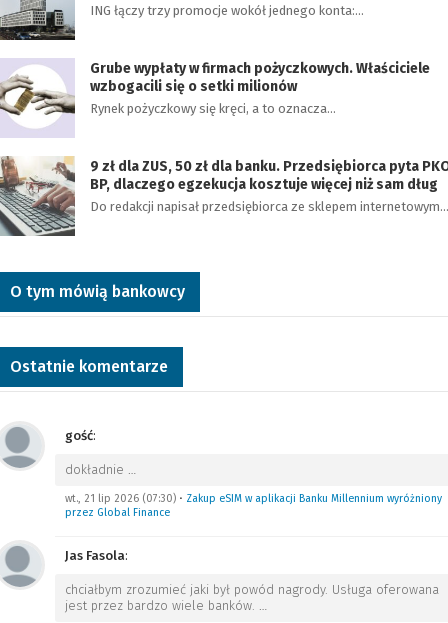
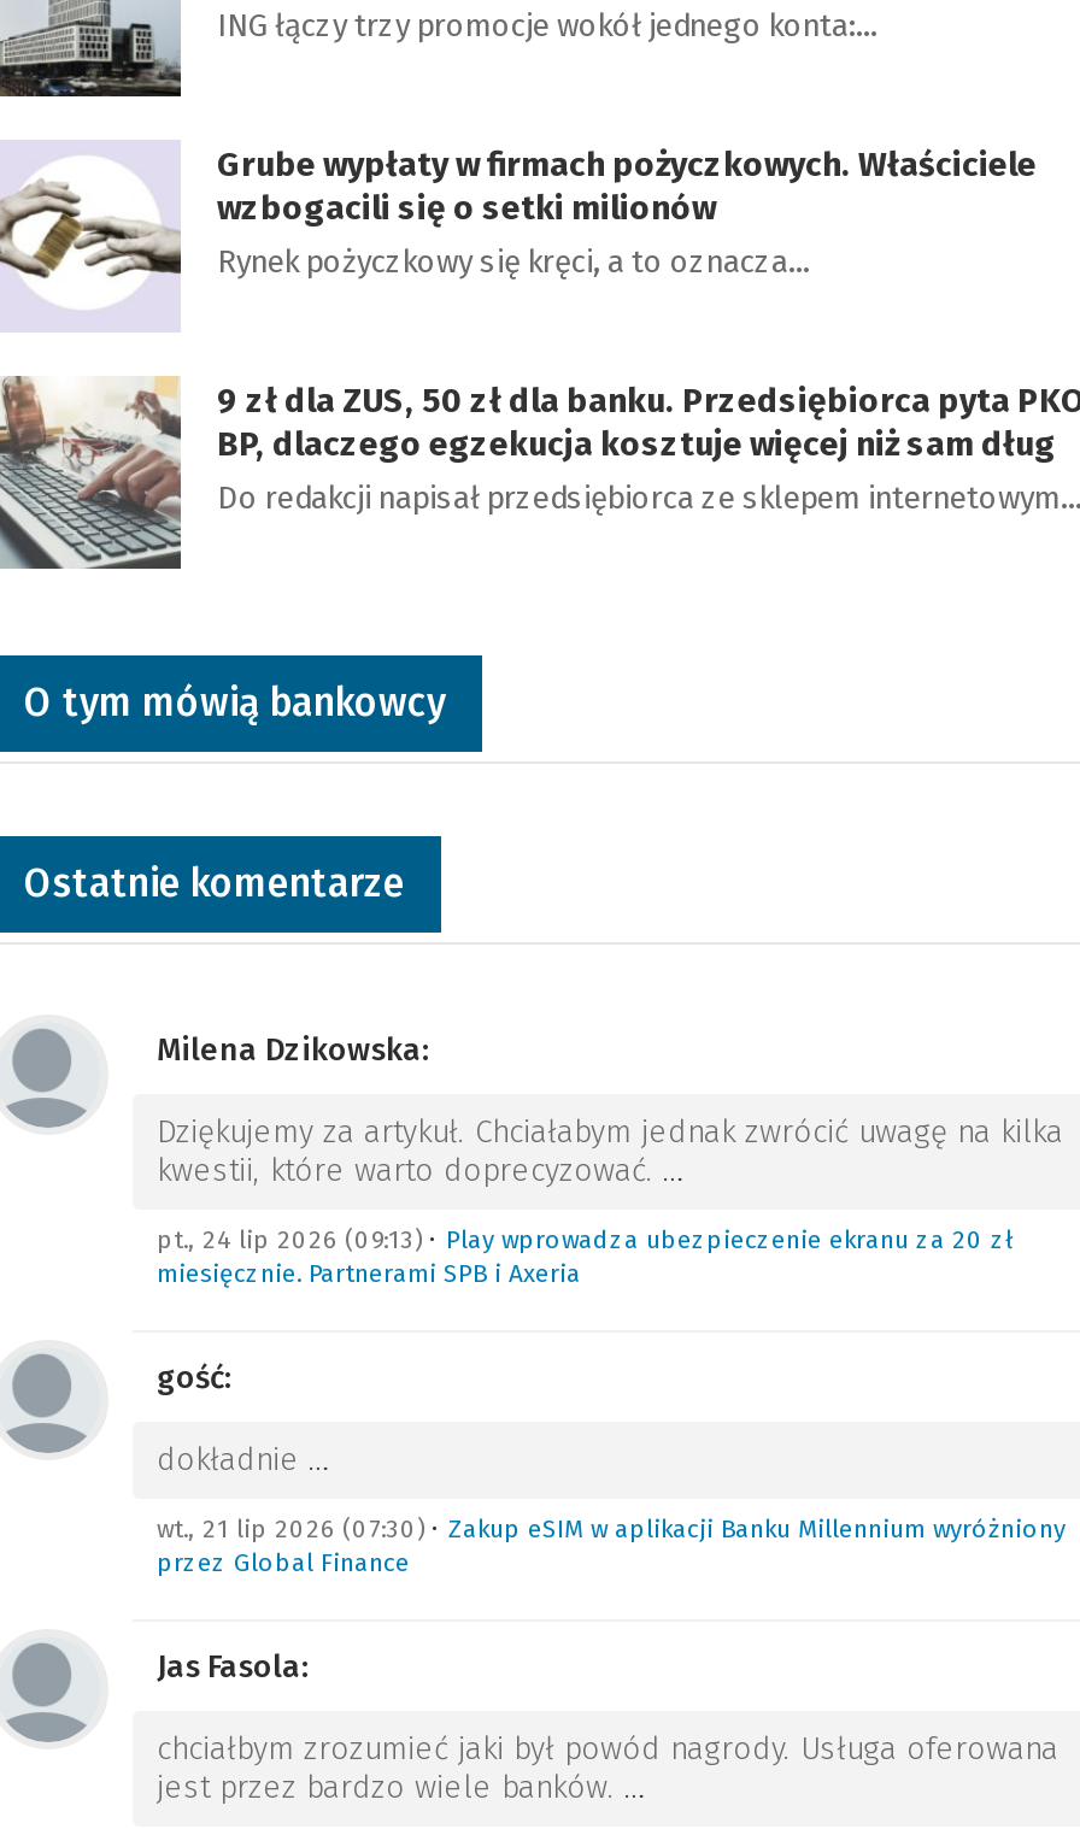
none -> [157,1031,1063,1289] Milena Dzikowska: | Dziękujemy za artykuł. Chciałabym jednak zwrócić uwagę na kilka | kwestii, które warto doprecyzować. … | pt., 24 lip 2026 (09:13) • Play wprowadza ubezpieczenie ekranu za 20 zł | miesięcznie. Partnerami SPB i Axeria

